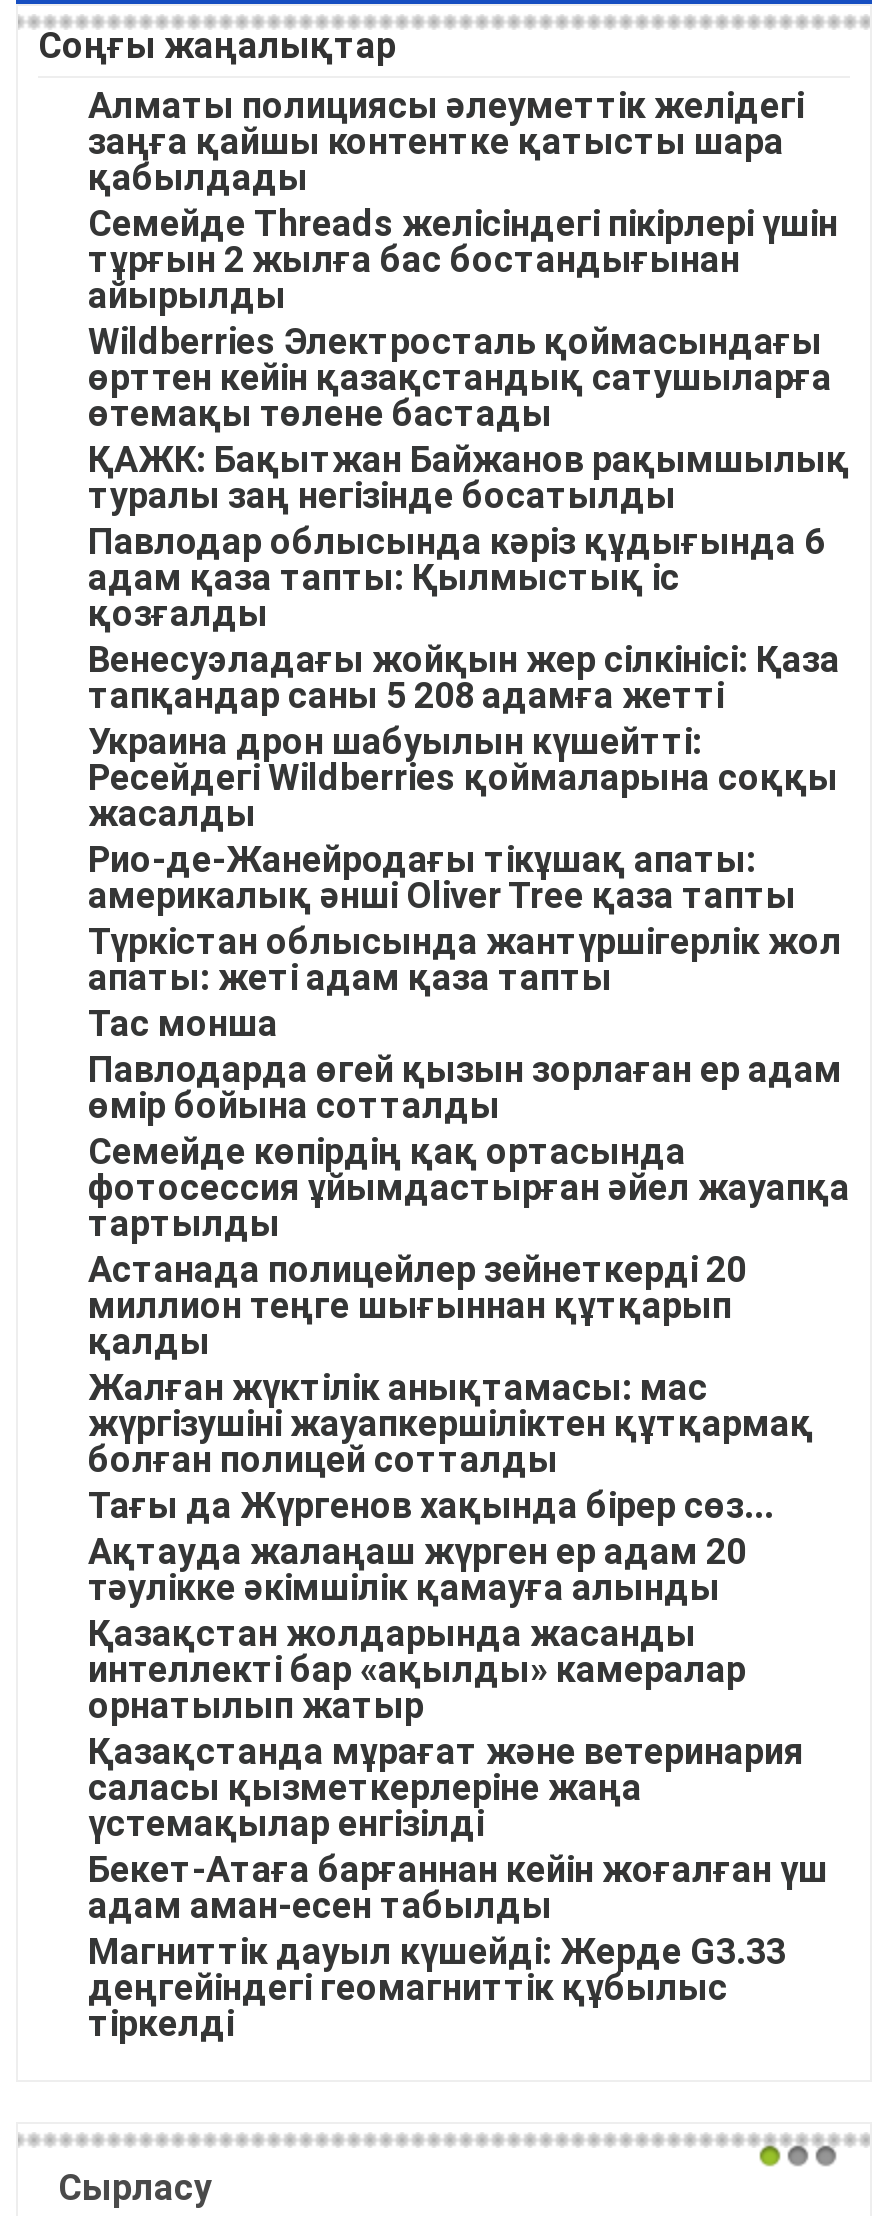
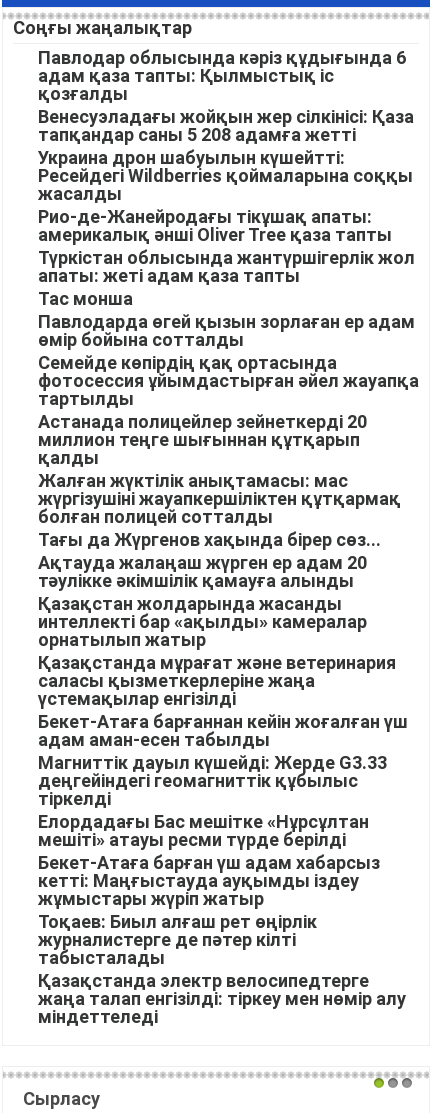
[88,84,850,516] Алматы полициясы әлеуметтік желідегі | заңға қайшы контентке қатысты шара | қабылдады | Семейде Threads желісіндегі пікірлері үшін | тұрғын 2 жылға бас бостандығынан | айырылды | Wildberries Электросталь қоймасындағы | өрттен кейін қазақстандық сатушыларға | өтемақы төлене бастады | ҚАЖК: Бақытжан Байжанов рақымшылық | туралы заң негізінде босатылды -> none
moved [88,520,850,2044] -> [38,47,419,809]: Павлодар облысында кәріз құдығында 6 | адам қаза тапты: Қылмыстық іс | қозғалды | ... | деңгейіндегі геомагниттік құбылыс | тіркелді
none -> [38,811,406,1027] Елордадағы Бас мешітке «Нұрсұлтан | мешіті» атауы ресми түрде берілді | Бекет-Атаға барған үш адам хабарсыз | кетті: Маңғыстауда ауқымды іздеу | жұмыстары жүріп жатыр | Тоқаев: Биыл алғаш рет өңірлік | журналистерге де пәтер кілті | табысталады | Қазақстанда электр велосипедтерге | жаңа талап енгізілді: тіркеу мен нөмір алу | міндеттеледі

